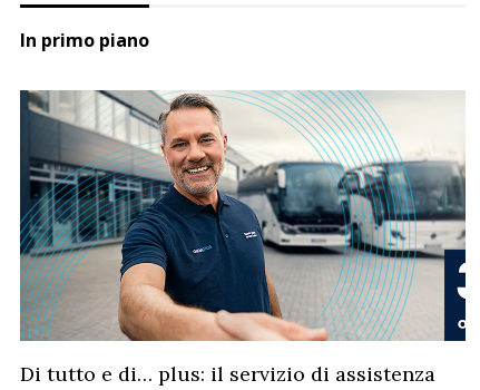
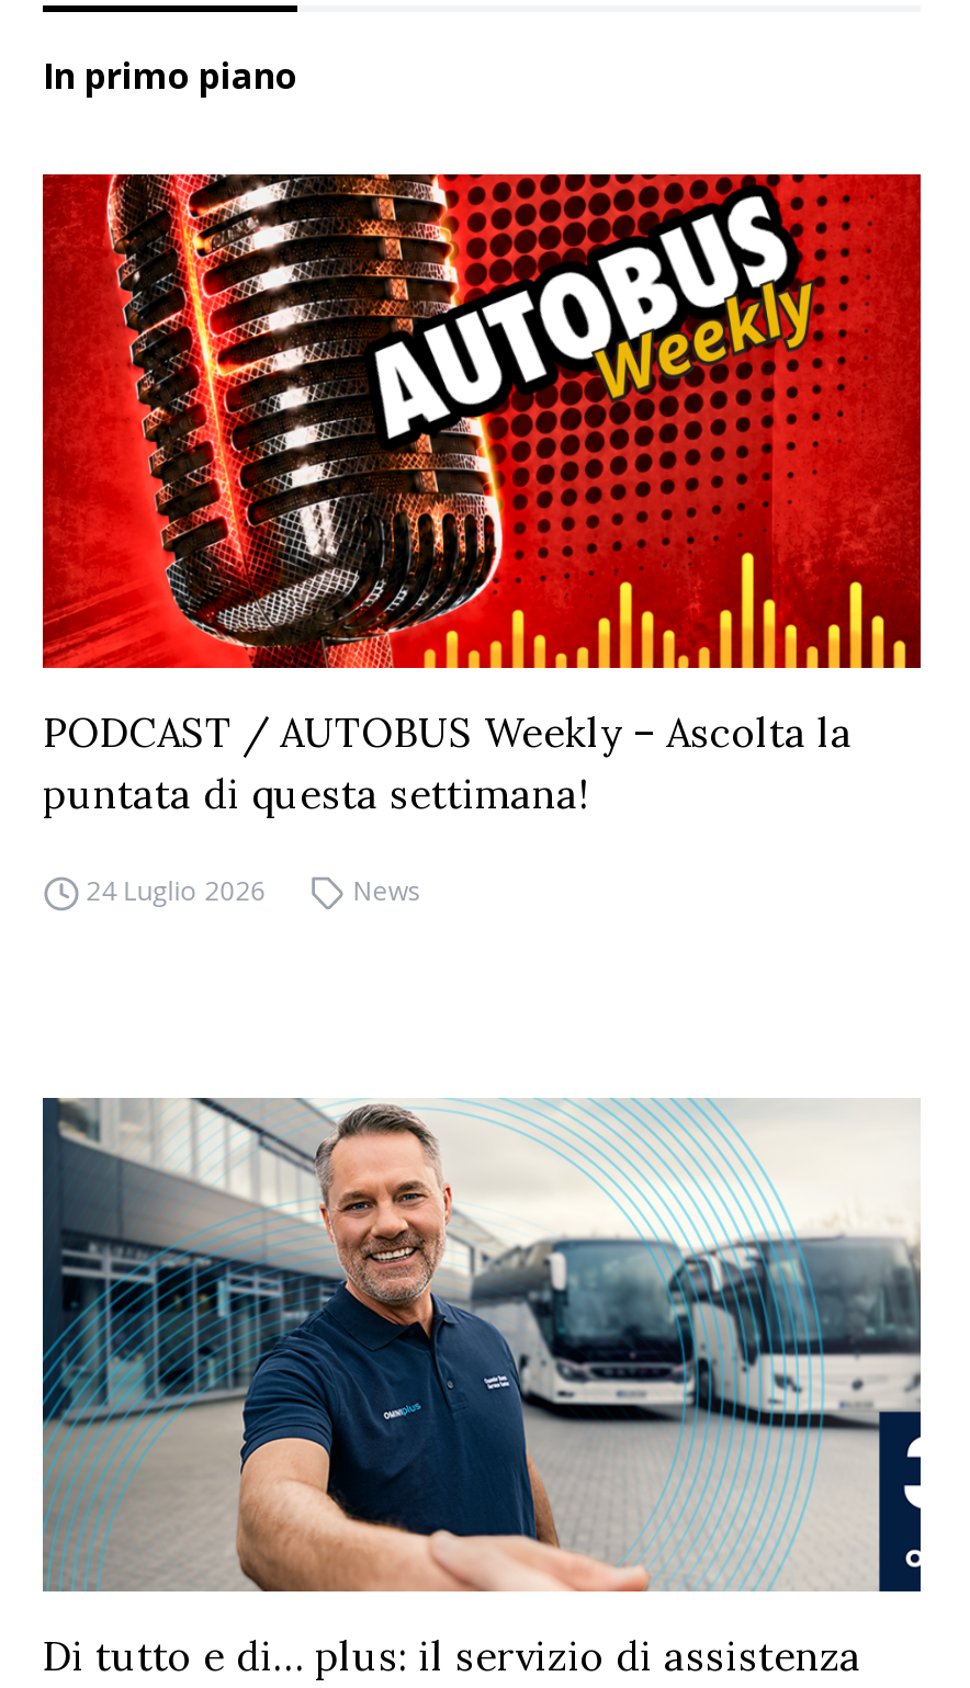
none -> [41,172,923,909] [image] | PODCAST / AUTOBUS Weekly – Ascolta la | puntata di questa settimana! | 24 Luglio 2026 | News

